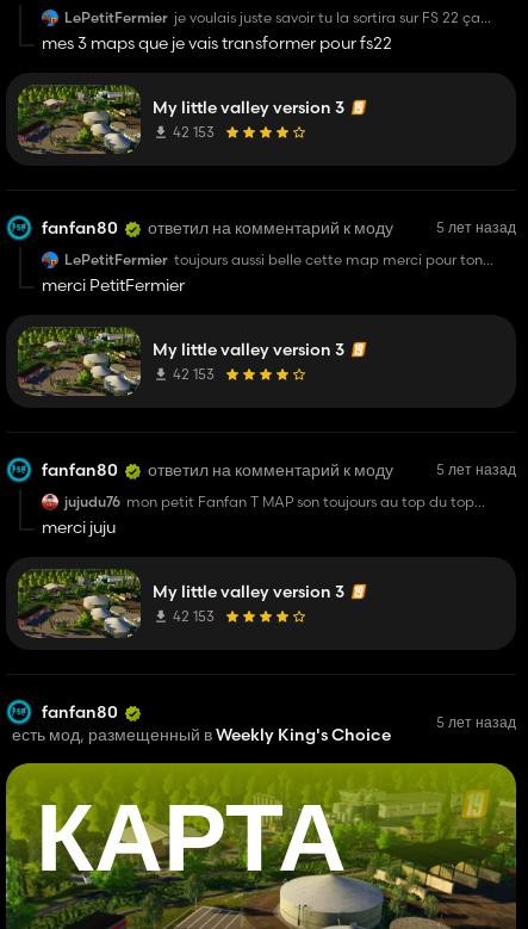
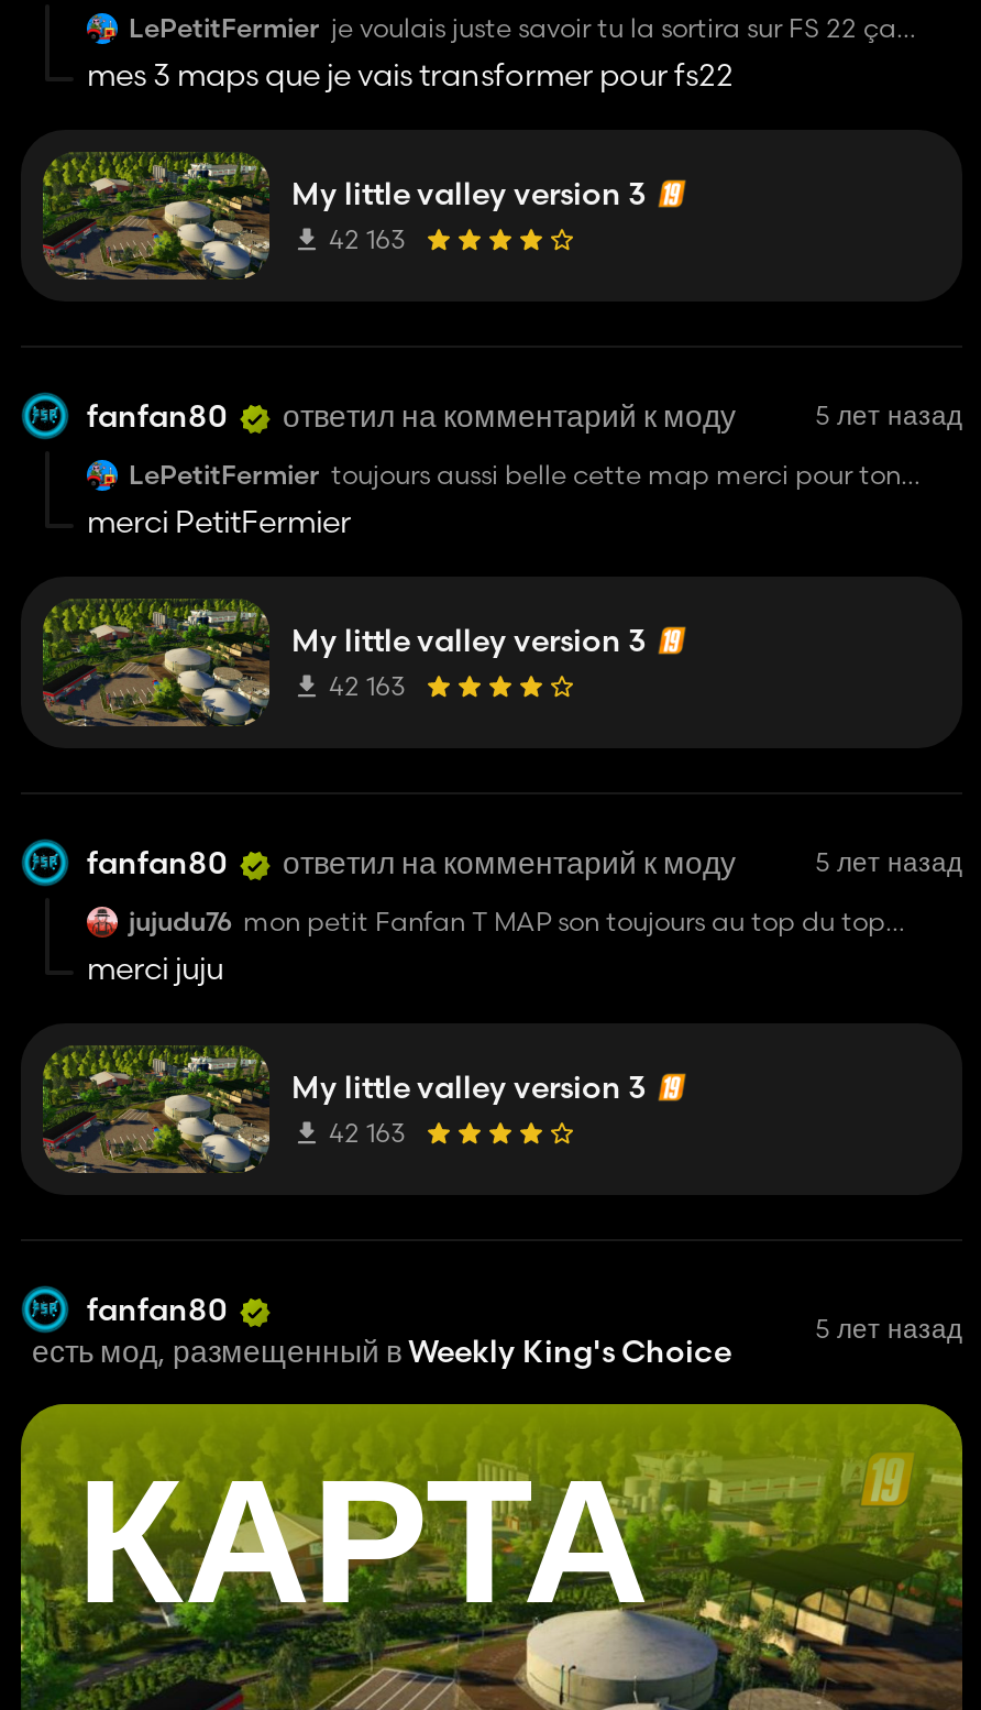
[173,123,215,141] 42 153 -> [329,222,406,255] 42 163
[173,365,215,383] 42 153 -> [329,669,406,702] 42 163
[173,607,215,625] 42 153 -> [329,1116,406,1149] 42 163

